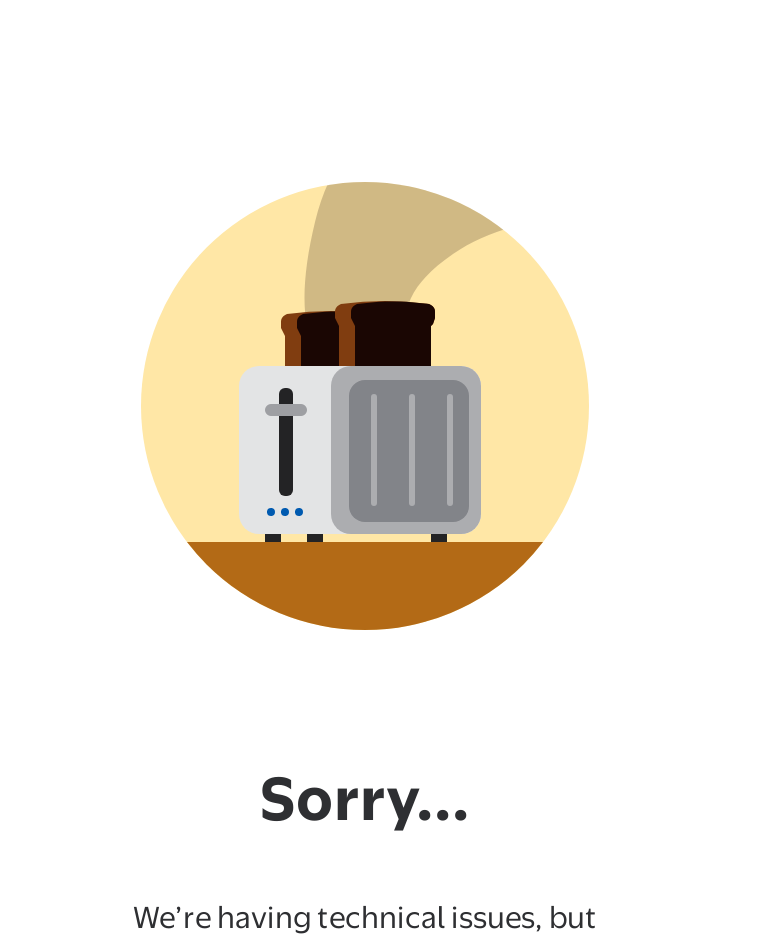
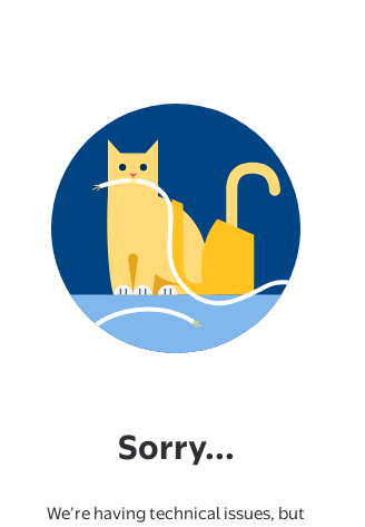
[141,180,589,632] [image] -> [50,103,302,354] [image]

